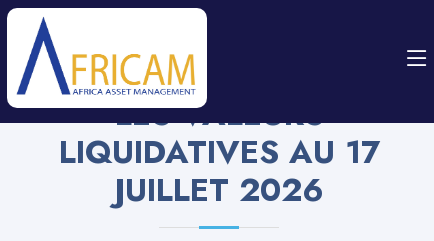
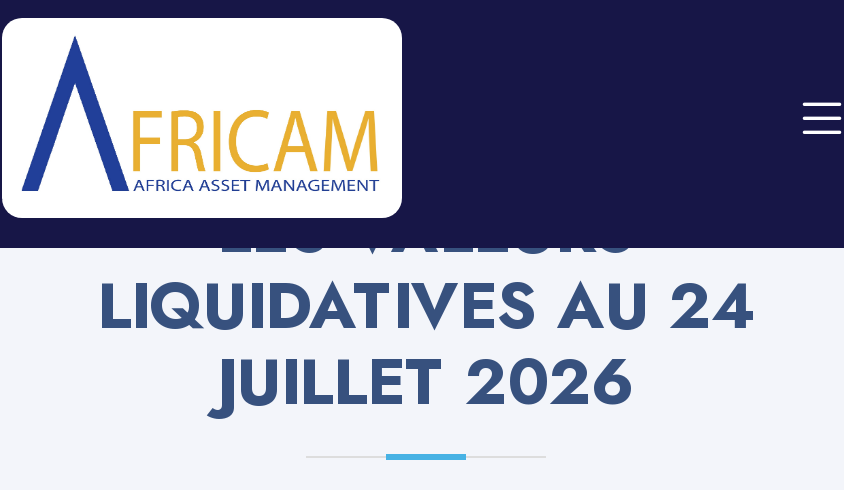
[58,129,379,175] LIQUIDATIVES AU 17 -> [97,261,755,353] LIQUIDATIVES AU 24

